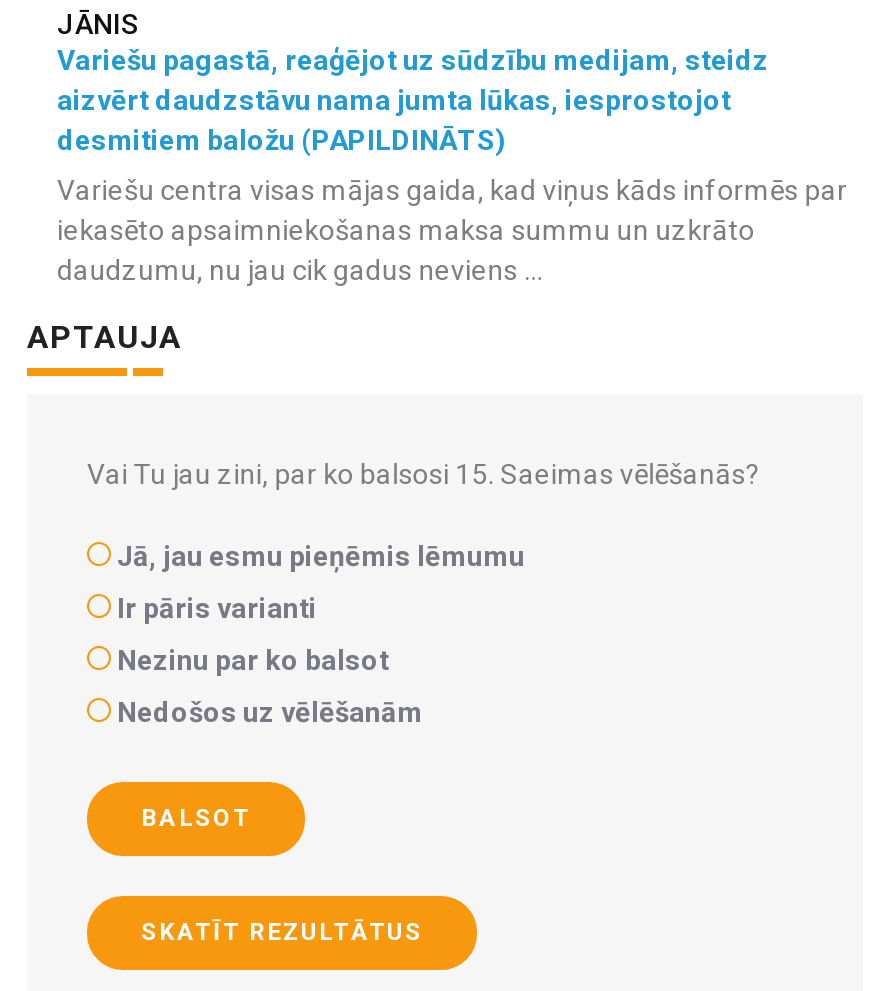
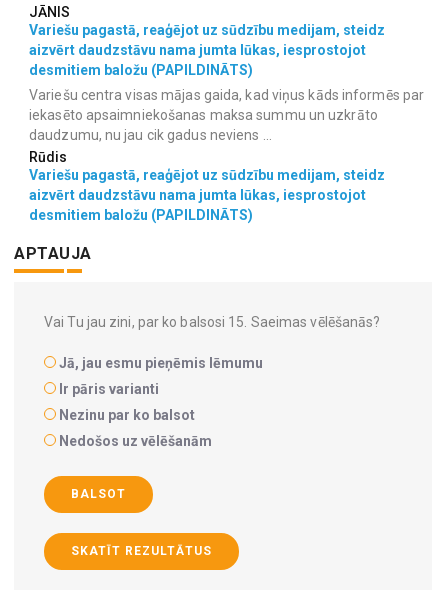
none -> [29,149,385,223] Rūdis | Variešu pagastā, reaģējot uz sūdzību medijam, steidz | aizvērt daudzstāvu nama jumta lūkas, iesprostojot | desmitiem baložu (PAPILDINĀTS)

